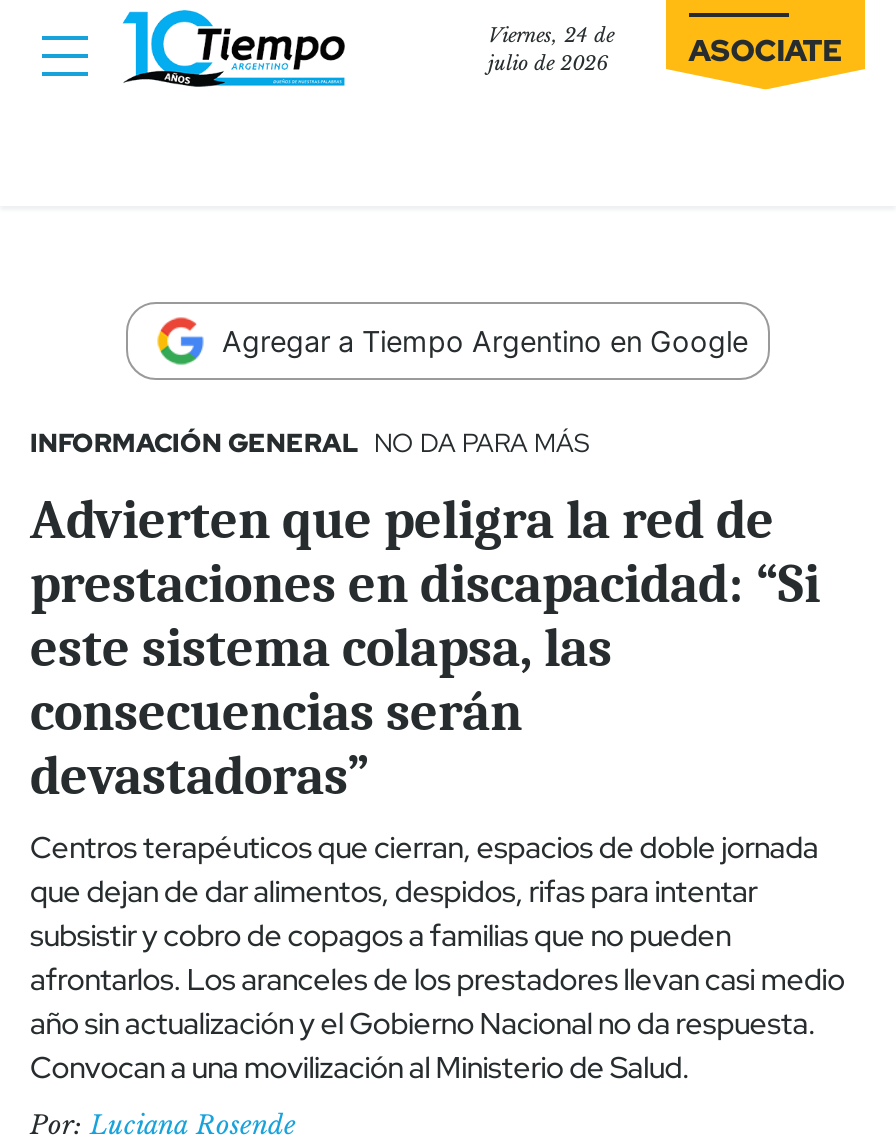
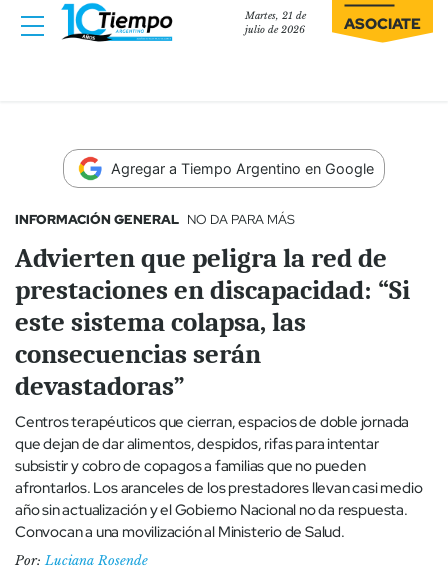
[488,24,614,48] Viernes, 24 de -> [245,10,306,22] Martes, 21 de

